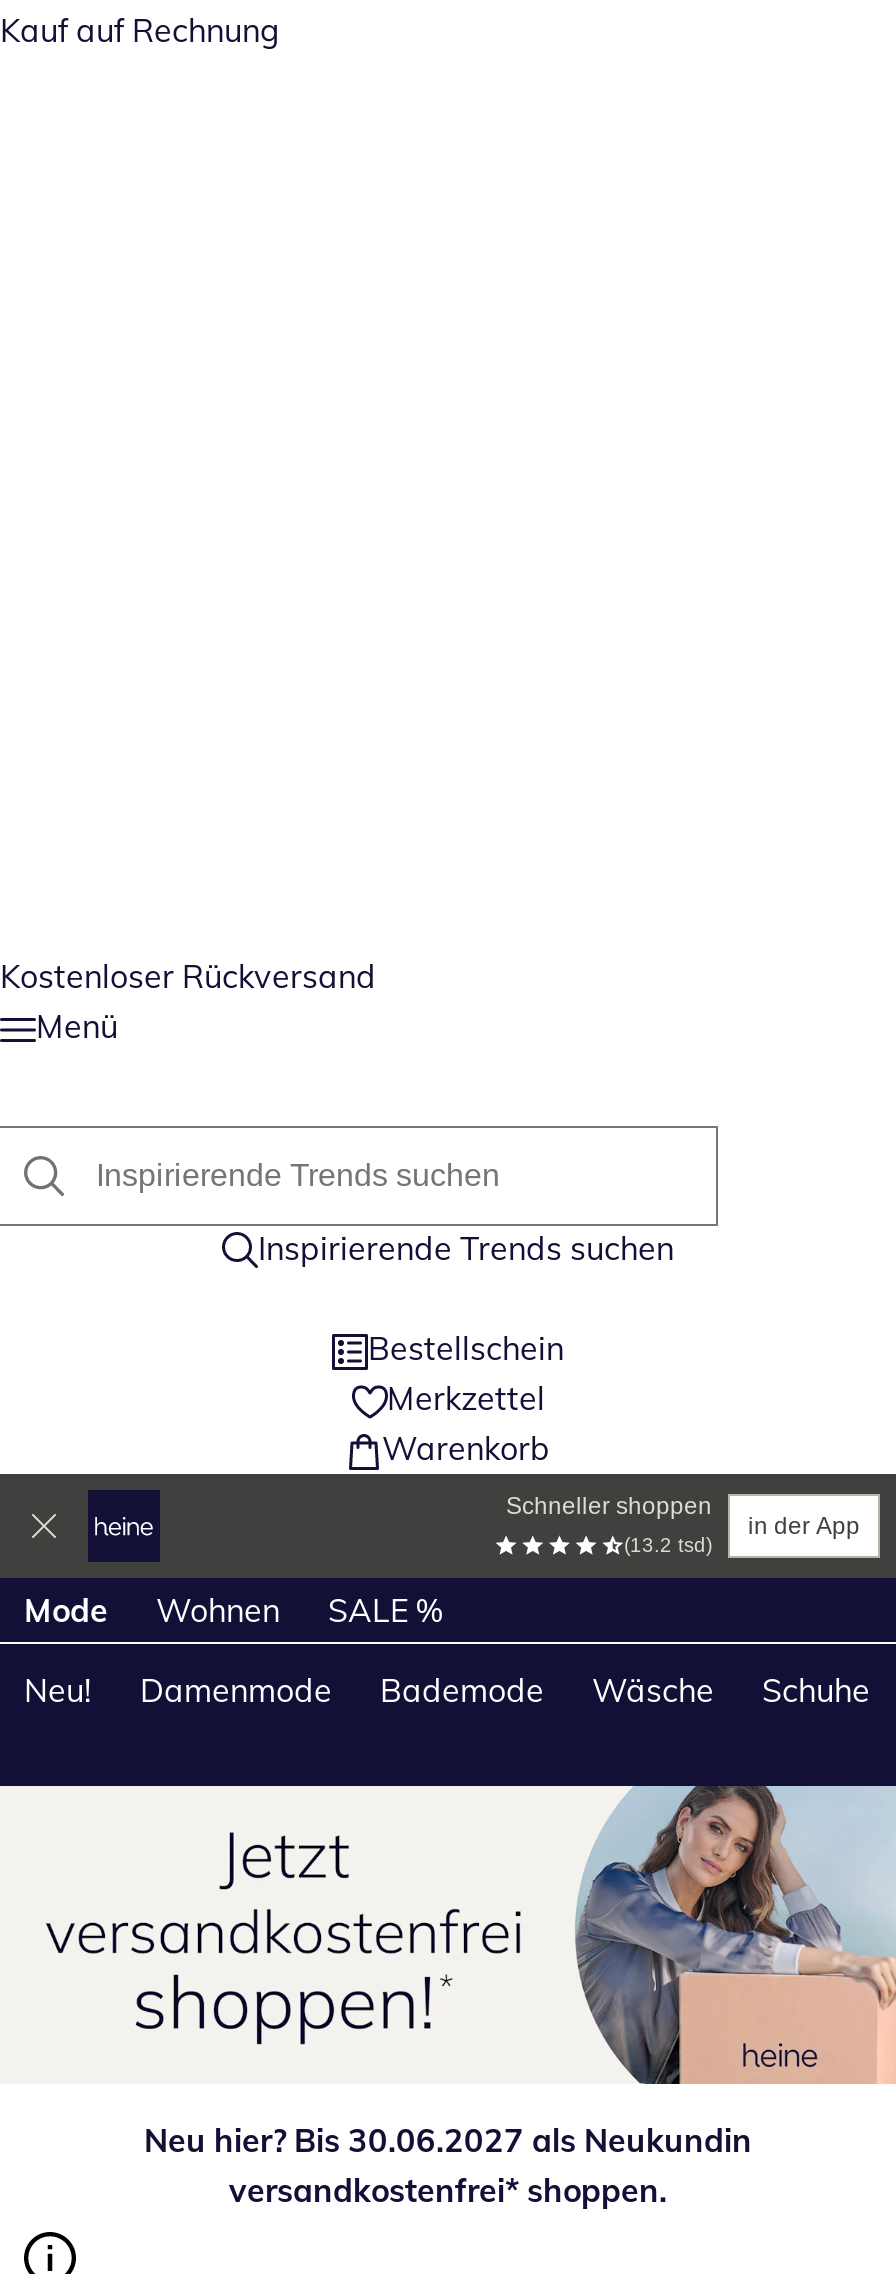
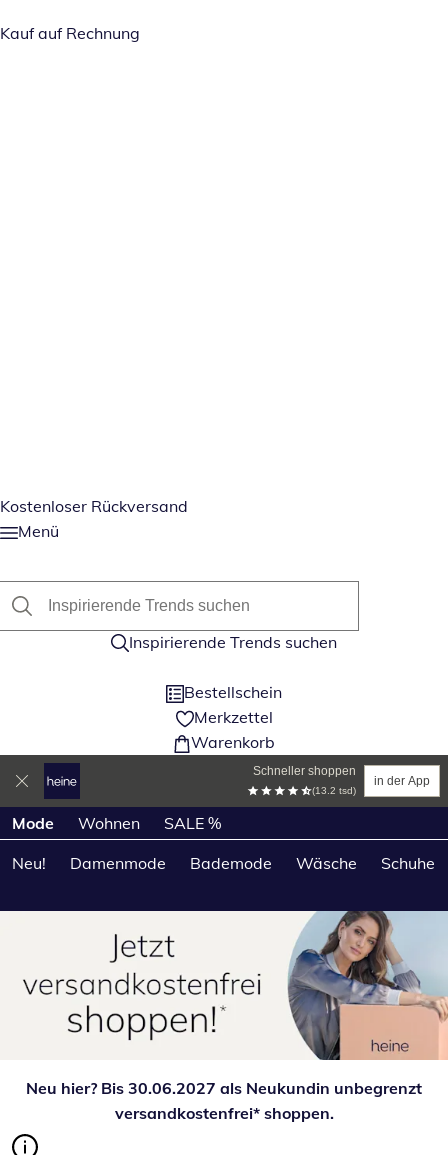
[144,2120,752,2160] Neu hier? Bis 30.06.2027 als Neukundin -> [26,1078,422,1098] Neu hier? Bis 30.06.2027 als Neukundin unbegrenzt

